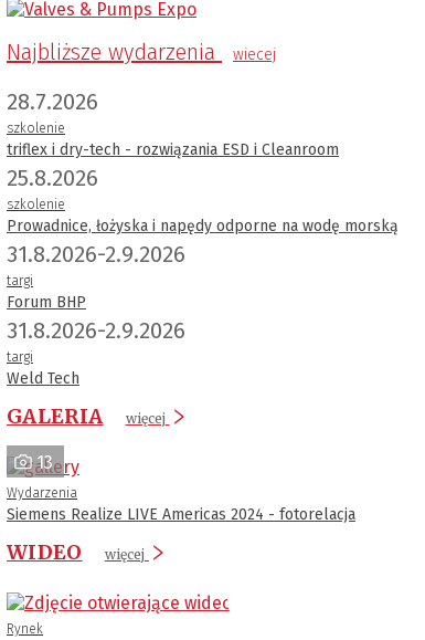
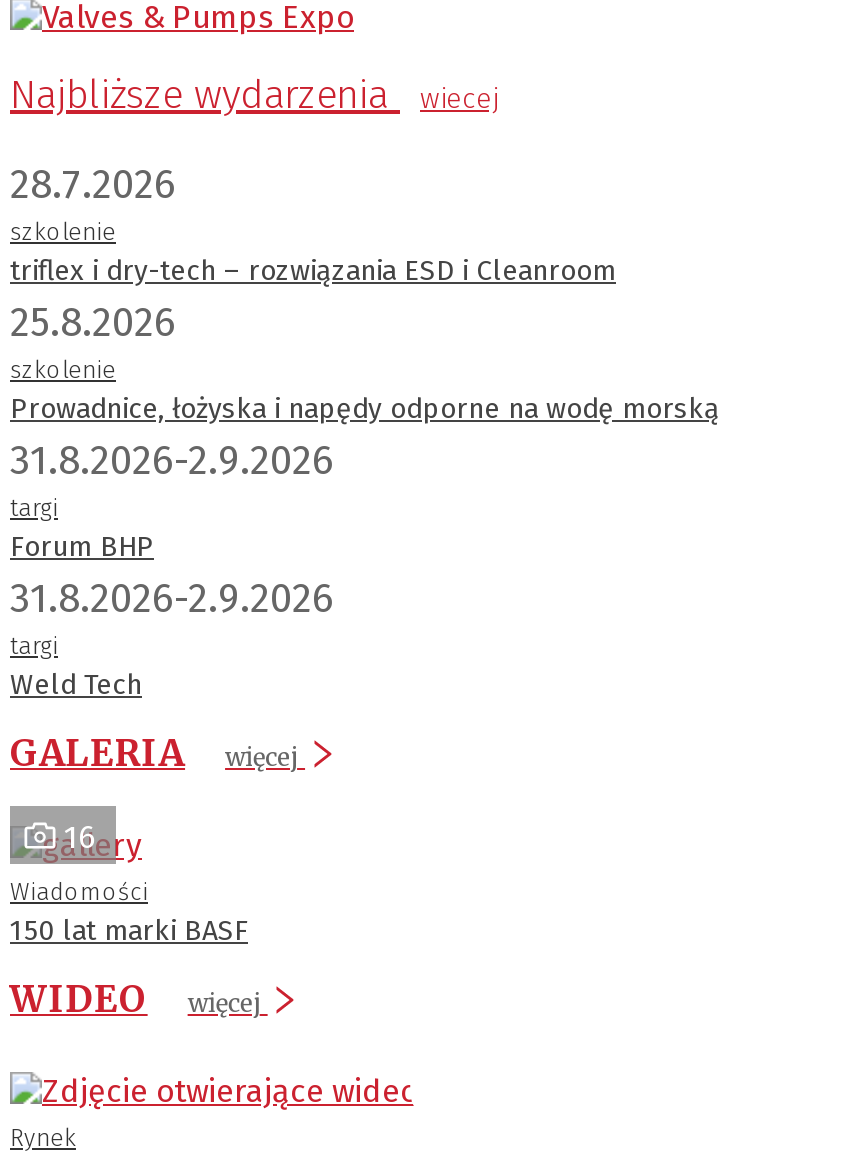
[7,140,339,159] triflex i dry-tech - rozwiązania ESD i Cleanroom -> [10,254,616,288] triflex i dry-tech – rozwiązania ESD i Cleanroom
[36,452,53,473] 13 -> [64,818,96,856] 16
[7,485,355,524] Wydarzenia | Siemens Realize LIVE Americas 2024 - fotorelacja -> [10,878,248,948] Wiadomości | 150 lat marki BASF

